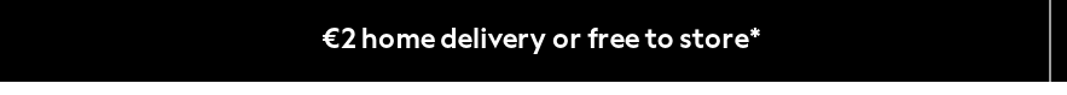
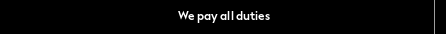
[321,22,761,55] €2 home delivery or free to store* -> [178,9,270,23] We pay all duties

